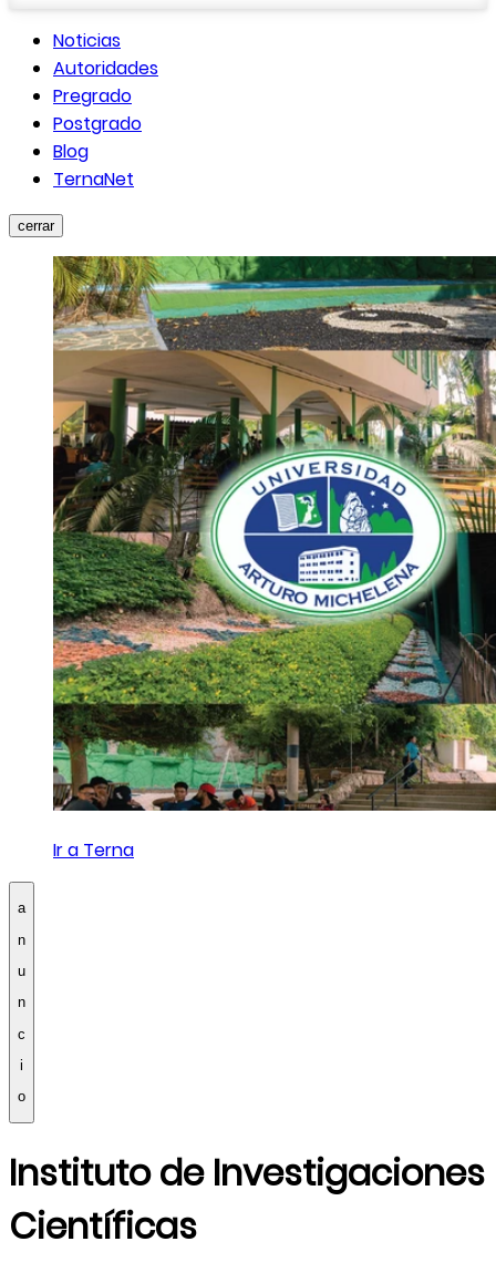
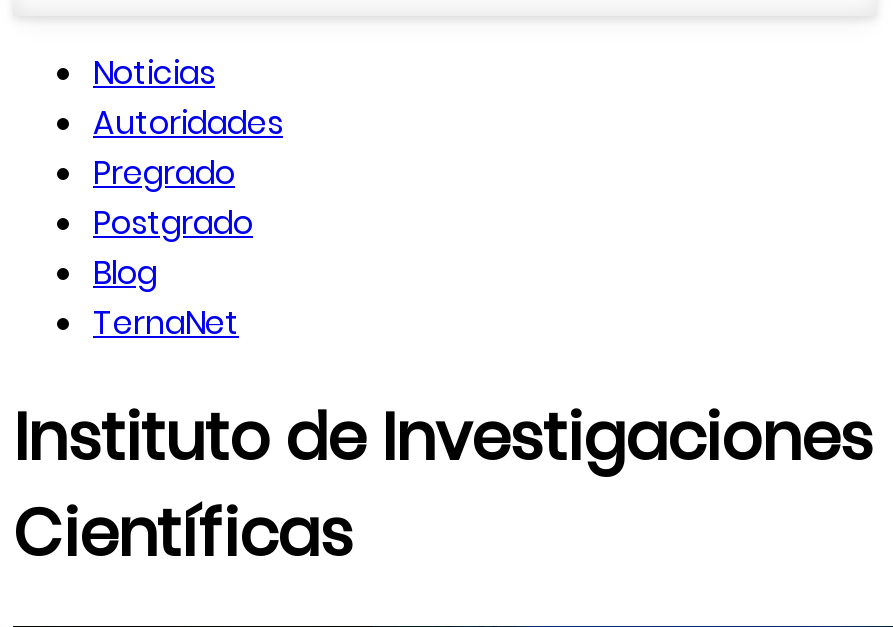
[18,217,54,234] cerrar -> none
[18,255,493,1105] [image] | Ir a Terna | a | n | u | n | c | i | o -> none

